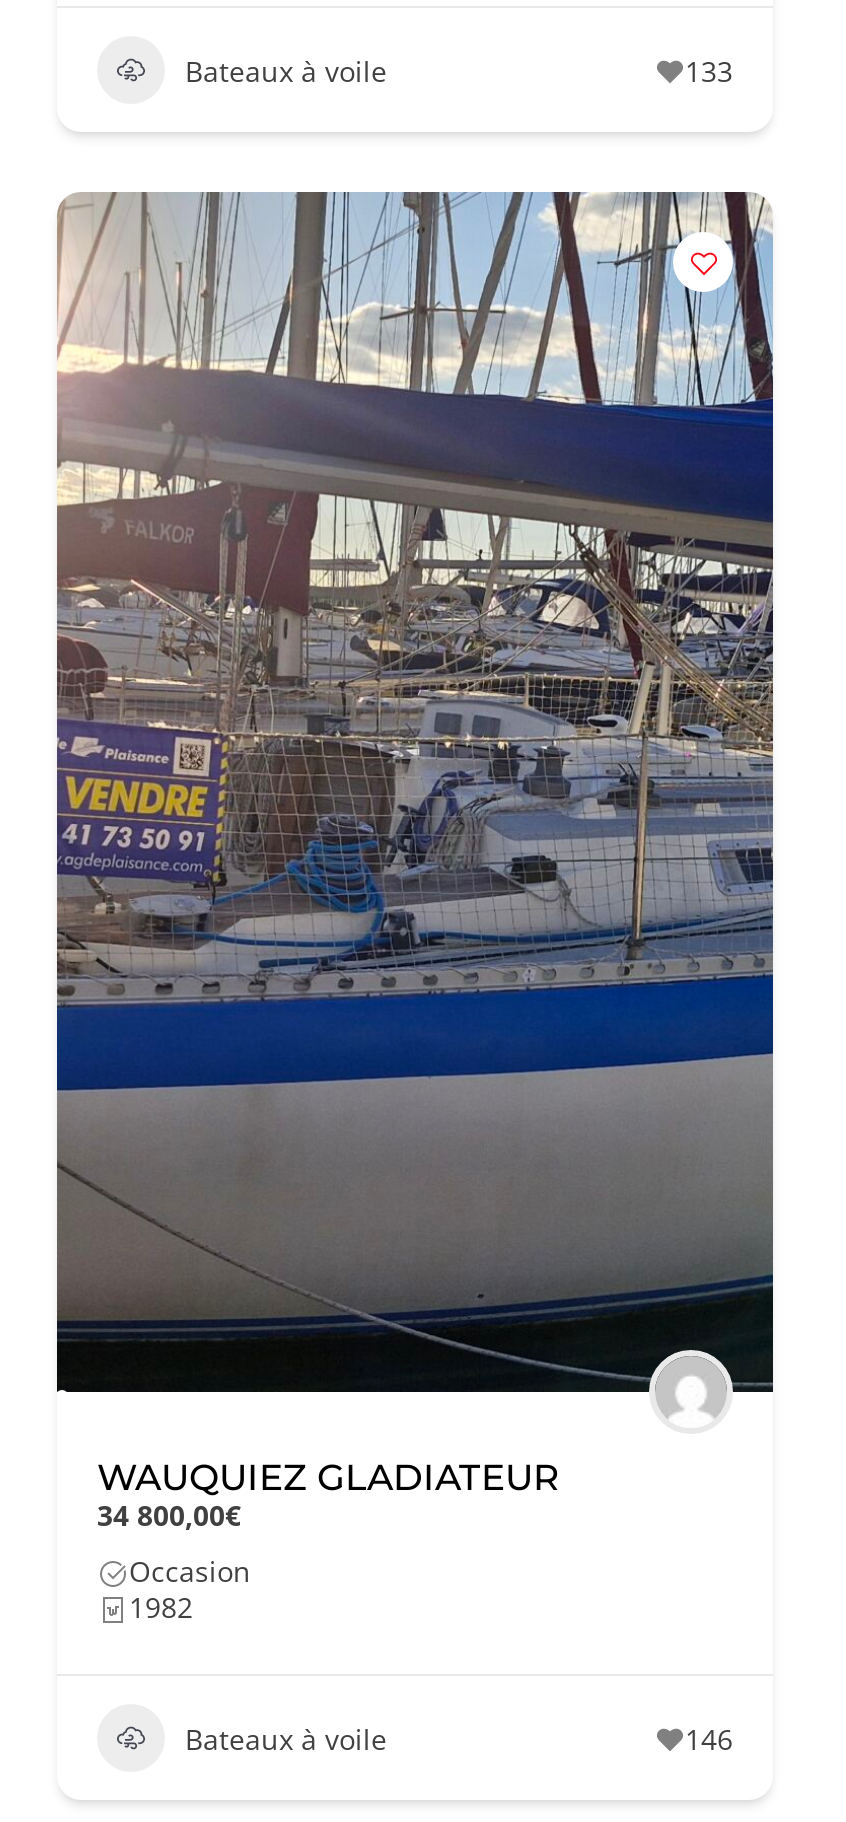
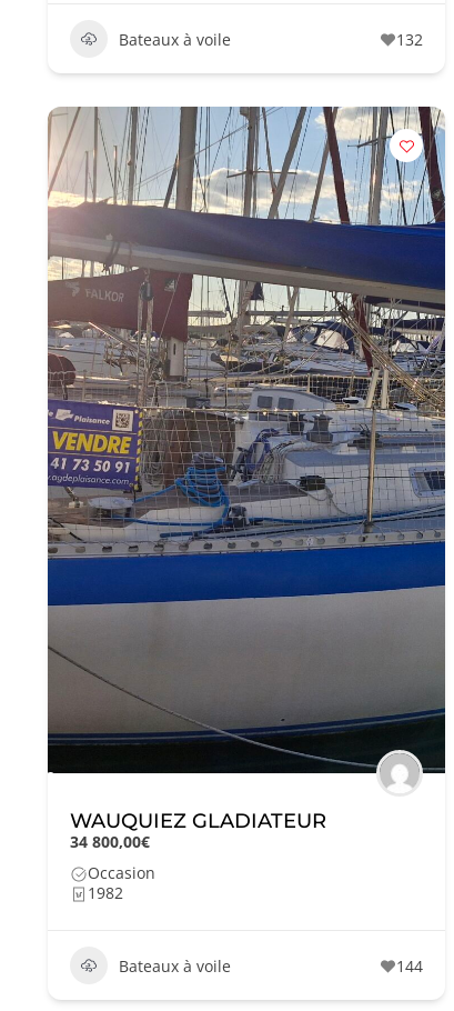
[685,51,733,89] 133 -> [396,28,423,49] 132
[685,1719,733,1757] 146 -> [396,955,423,976] 144

